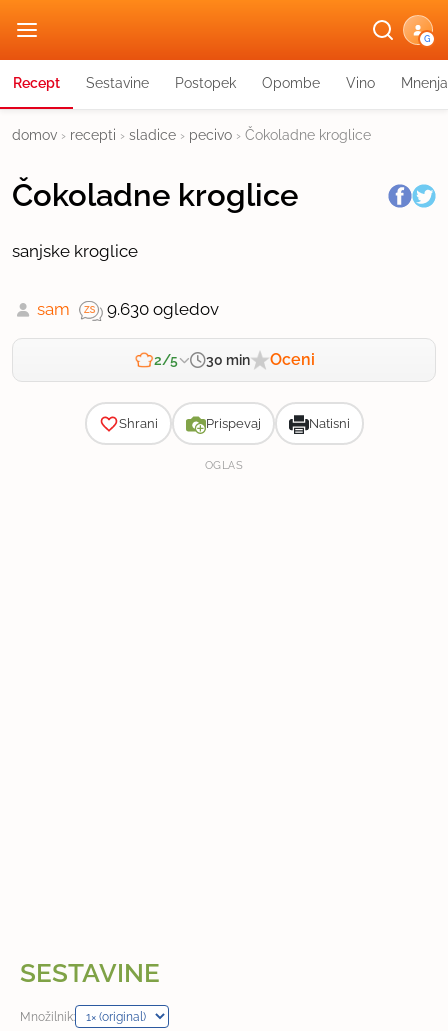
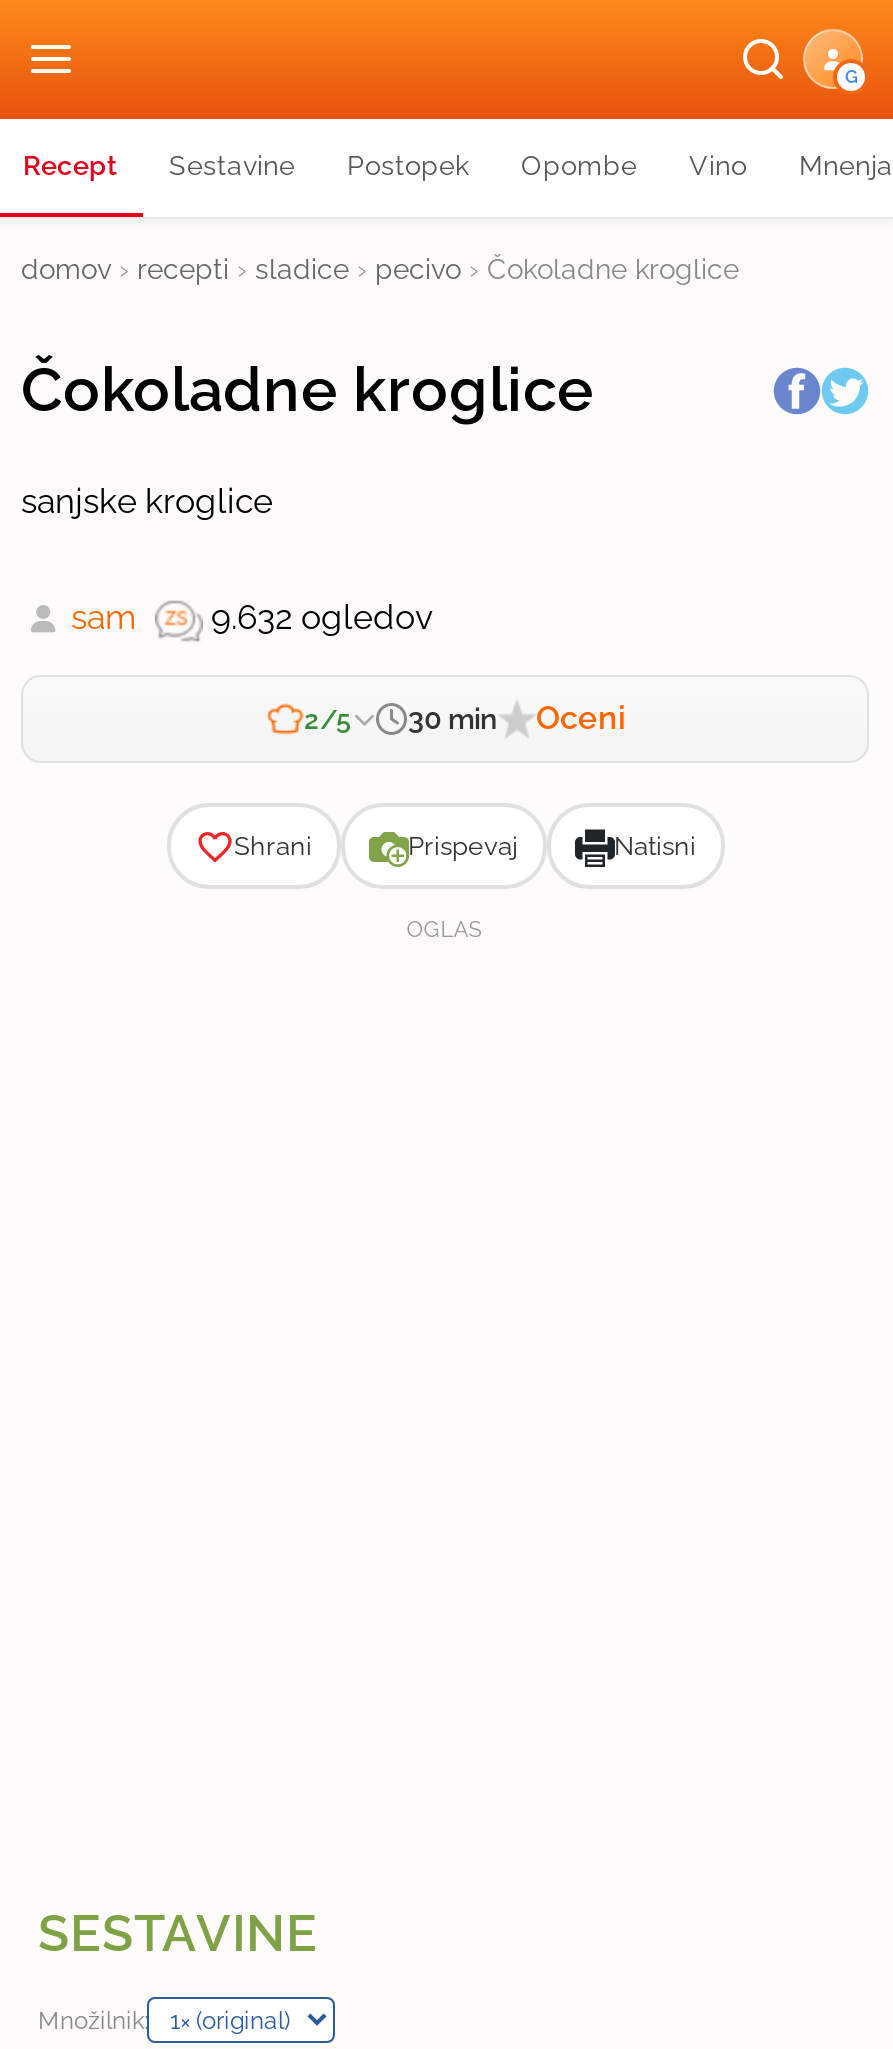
[37,299,219,319] sam 9.630 ogledov -> [71,597,433,637] sam 9.632 ogledov

